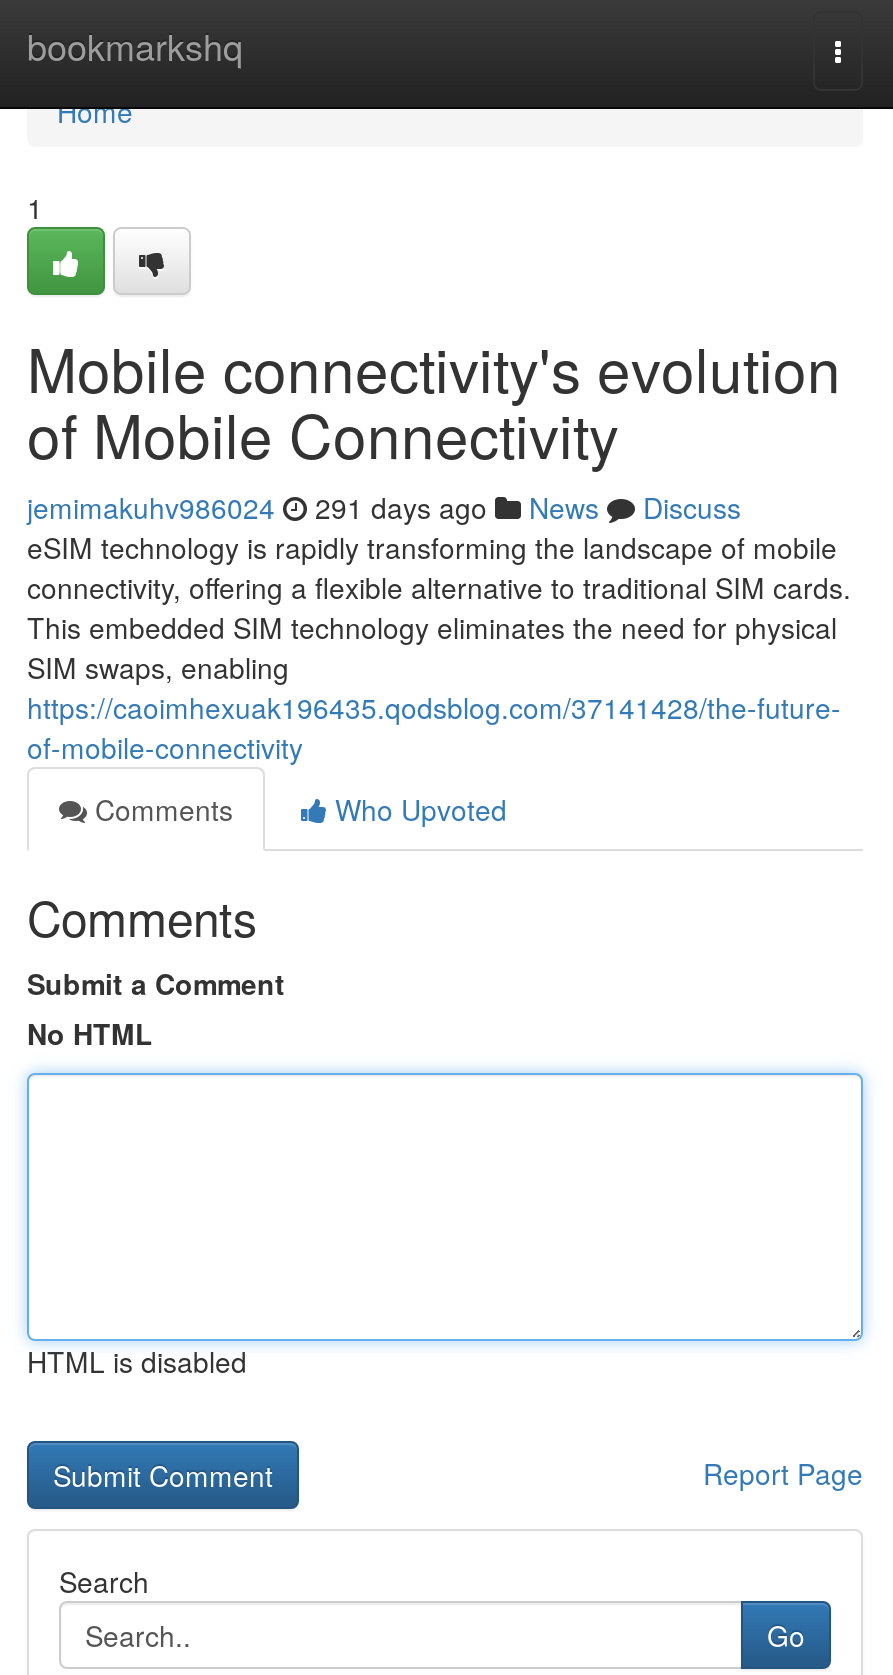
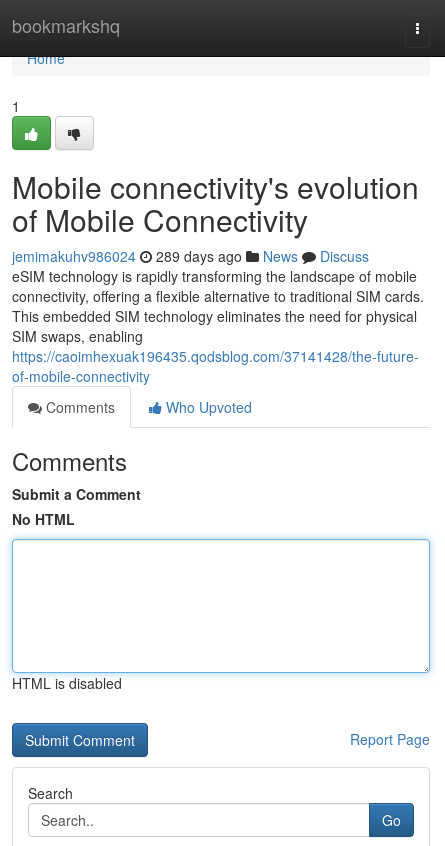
[27,487,741,527] jemimakuhv986024 291 days ago News Discuss -> [12,246,369,266] jemimakuhv986024 289 days ago News Discuss

